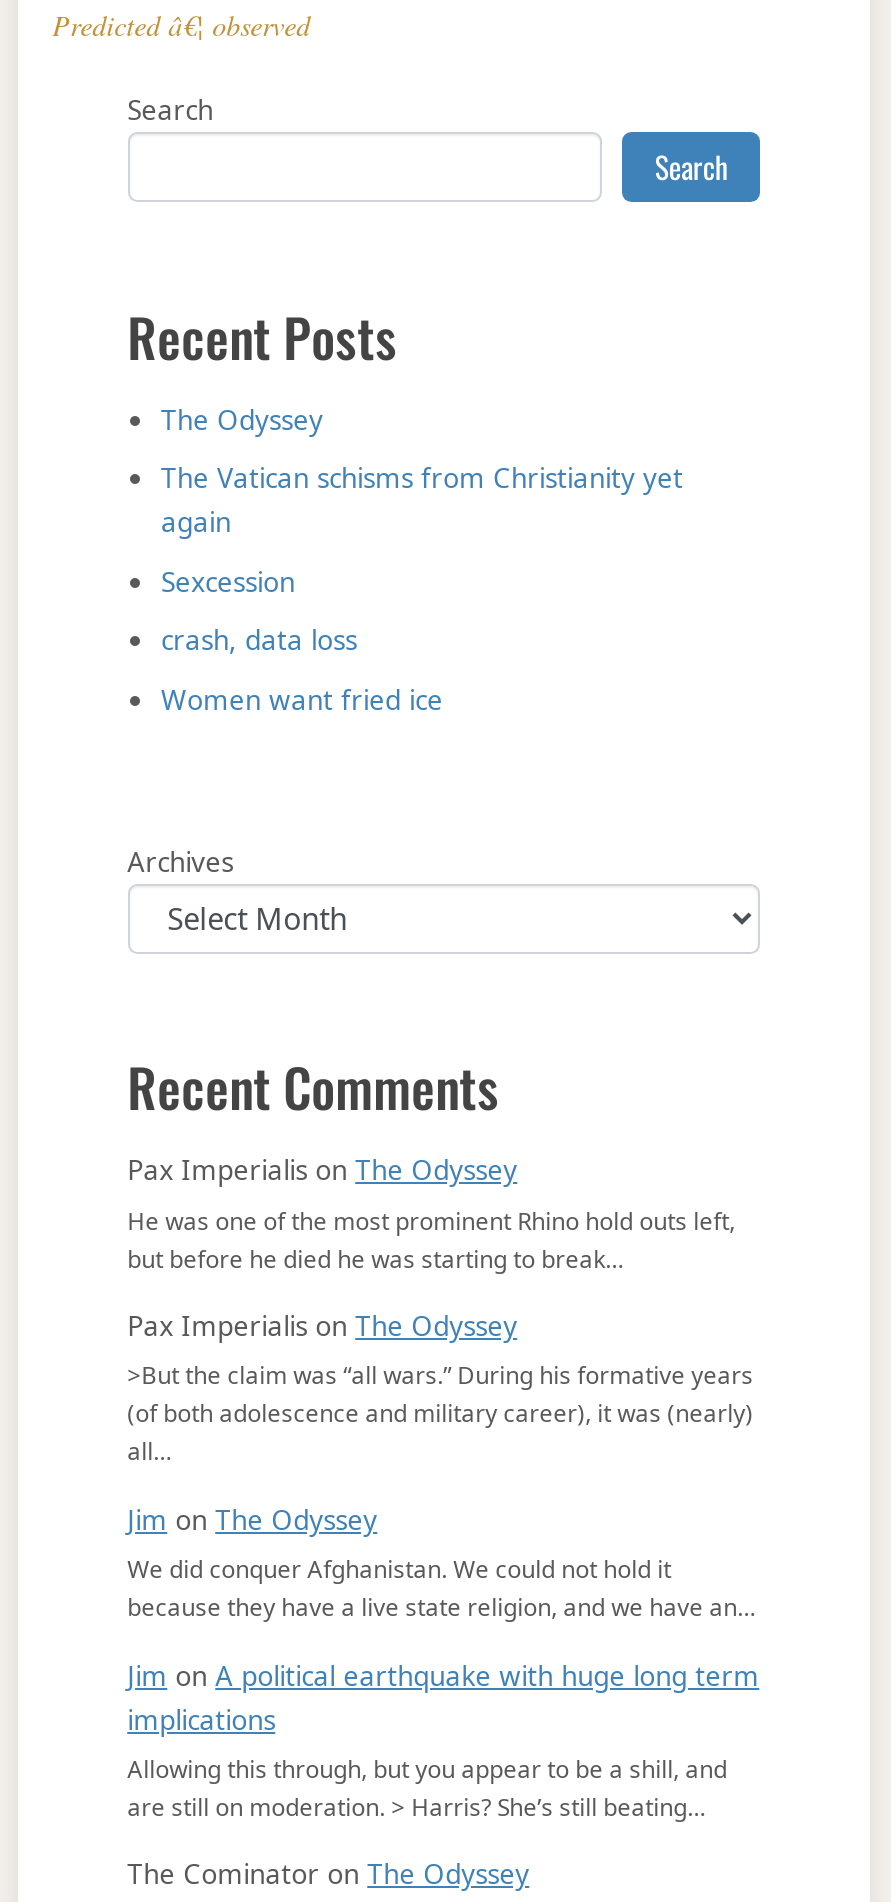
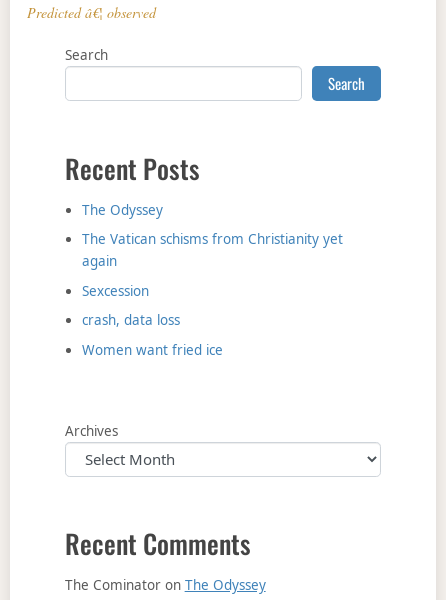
[127,1153,759,1822] Pax Imperialis on The Odyssey | He was one of the most prominent Rhino hold outs left, | but before he died he was starting to break… | Pax Imperialis on The Odyssey | >But the claim was “all wars.” During his formative years | (of both adolescence and military career), it was (nearly) | all… | Jim on The Odyssey | We did conquer Afghanistan. We could not hold it | because they have a live state religion, and we have an… | Jim on A political earthquake with huge long term | implications | Allowing this through, but you appear to be a shill, and | are still on moderation. > Harris? She’s still beating… -> none

